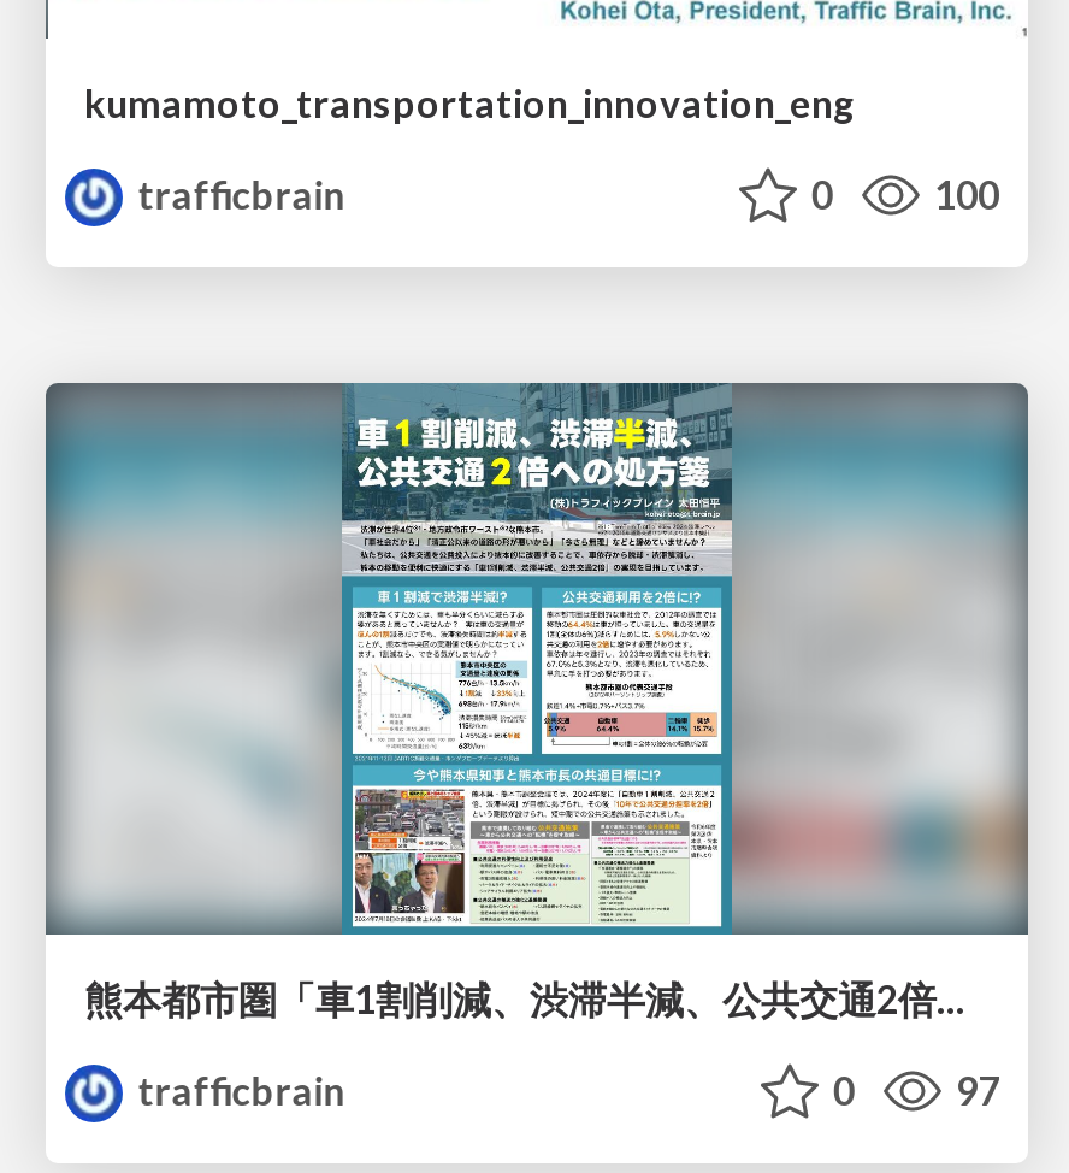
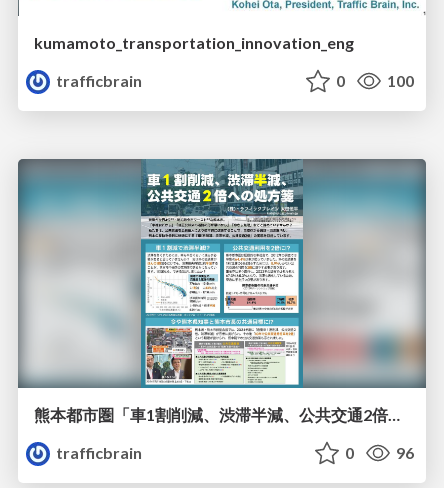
[949,1068,999,1114] 97 -> [393,443,414,462] 96

